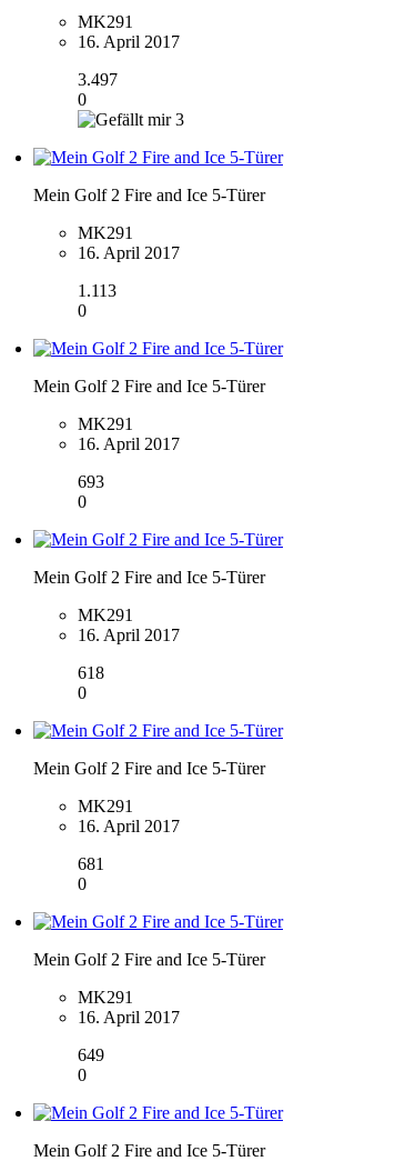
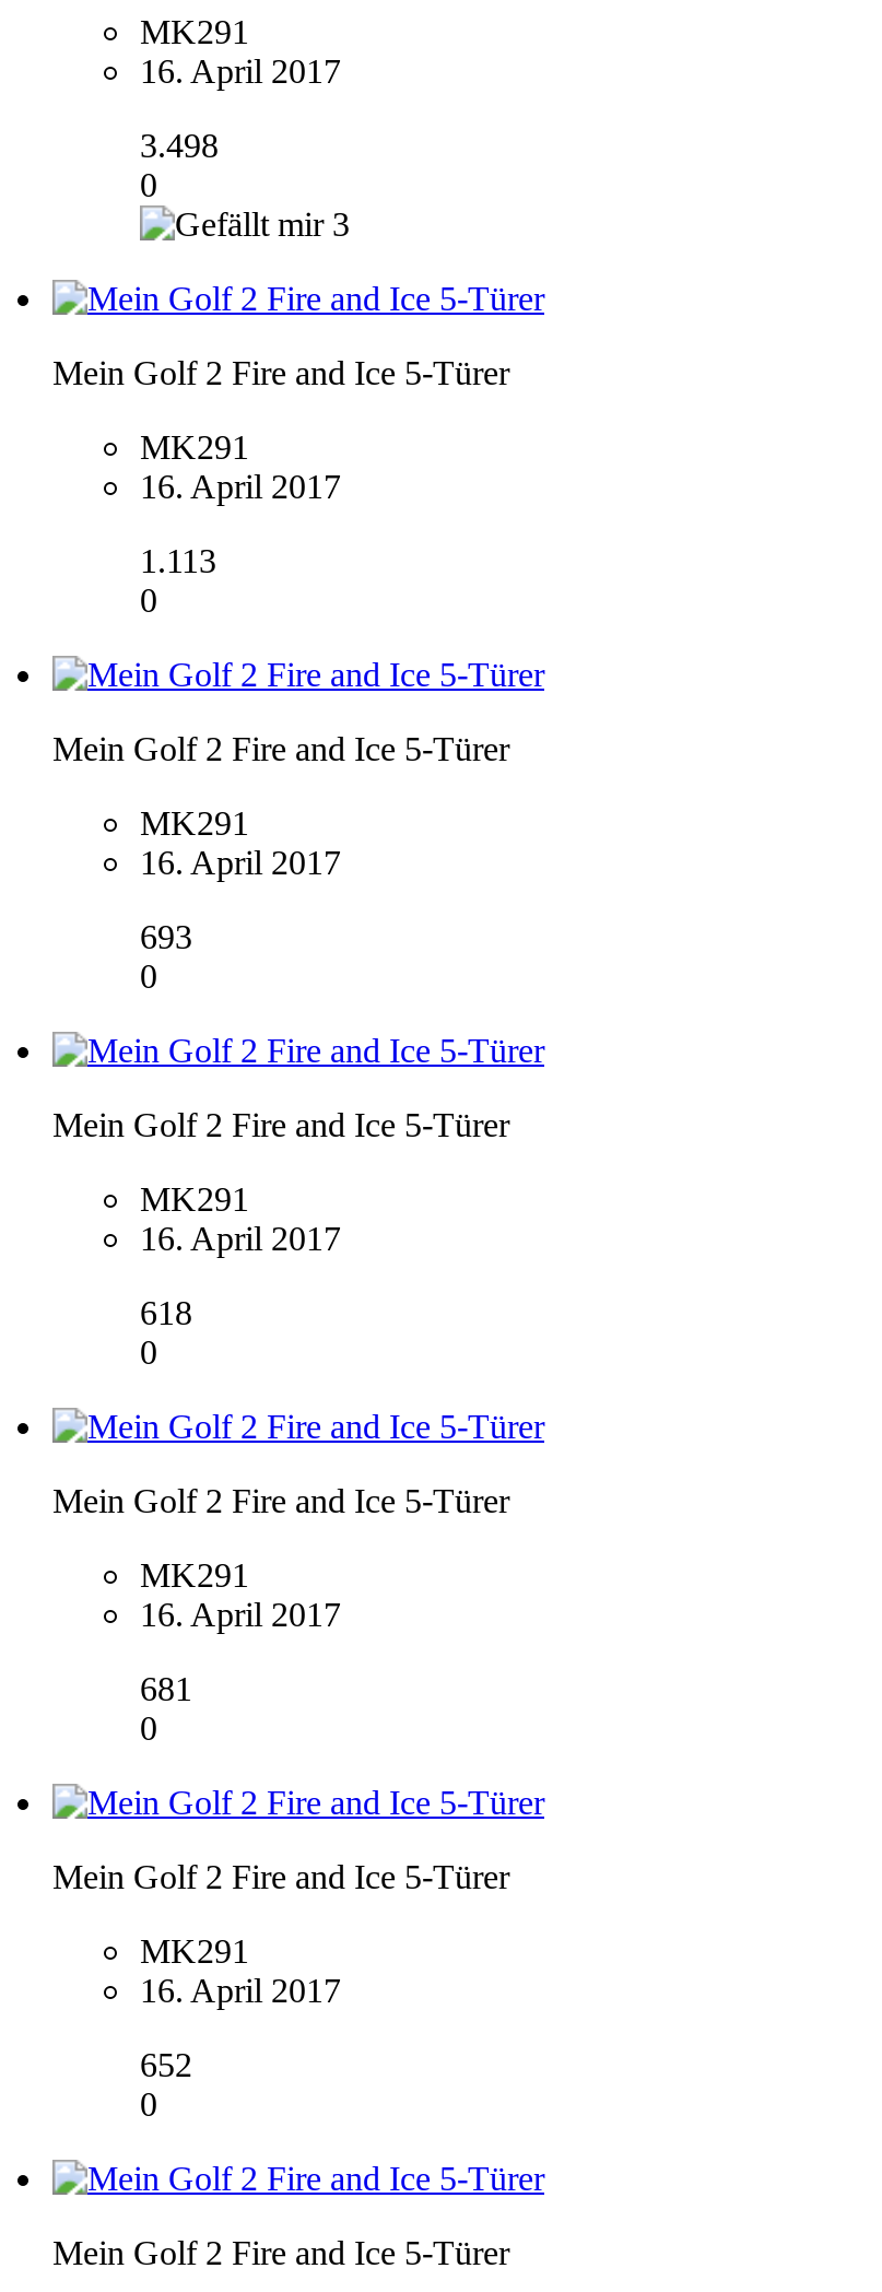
[78,70,118,89] 3.497 -> [140,126,219,164] 3.498
[78,1045,104,1064] 649 -> [140,2046,192,2083] 652

